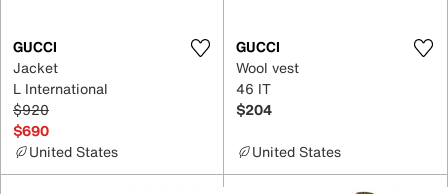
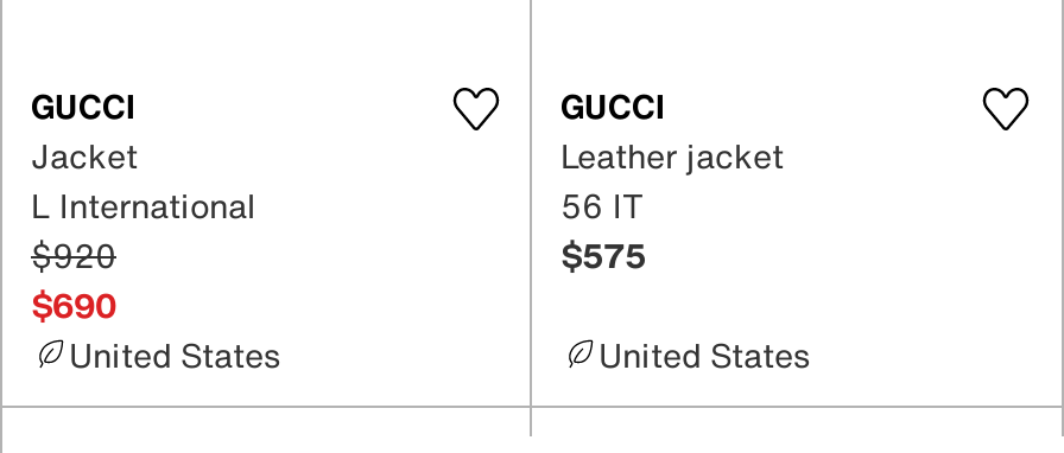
[236,57,299,120] Wool vest | 46 IT | $204 -> [560,129,784,279] Leather jacket | 56 IT | $575

